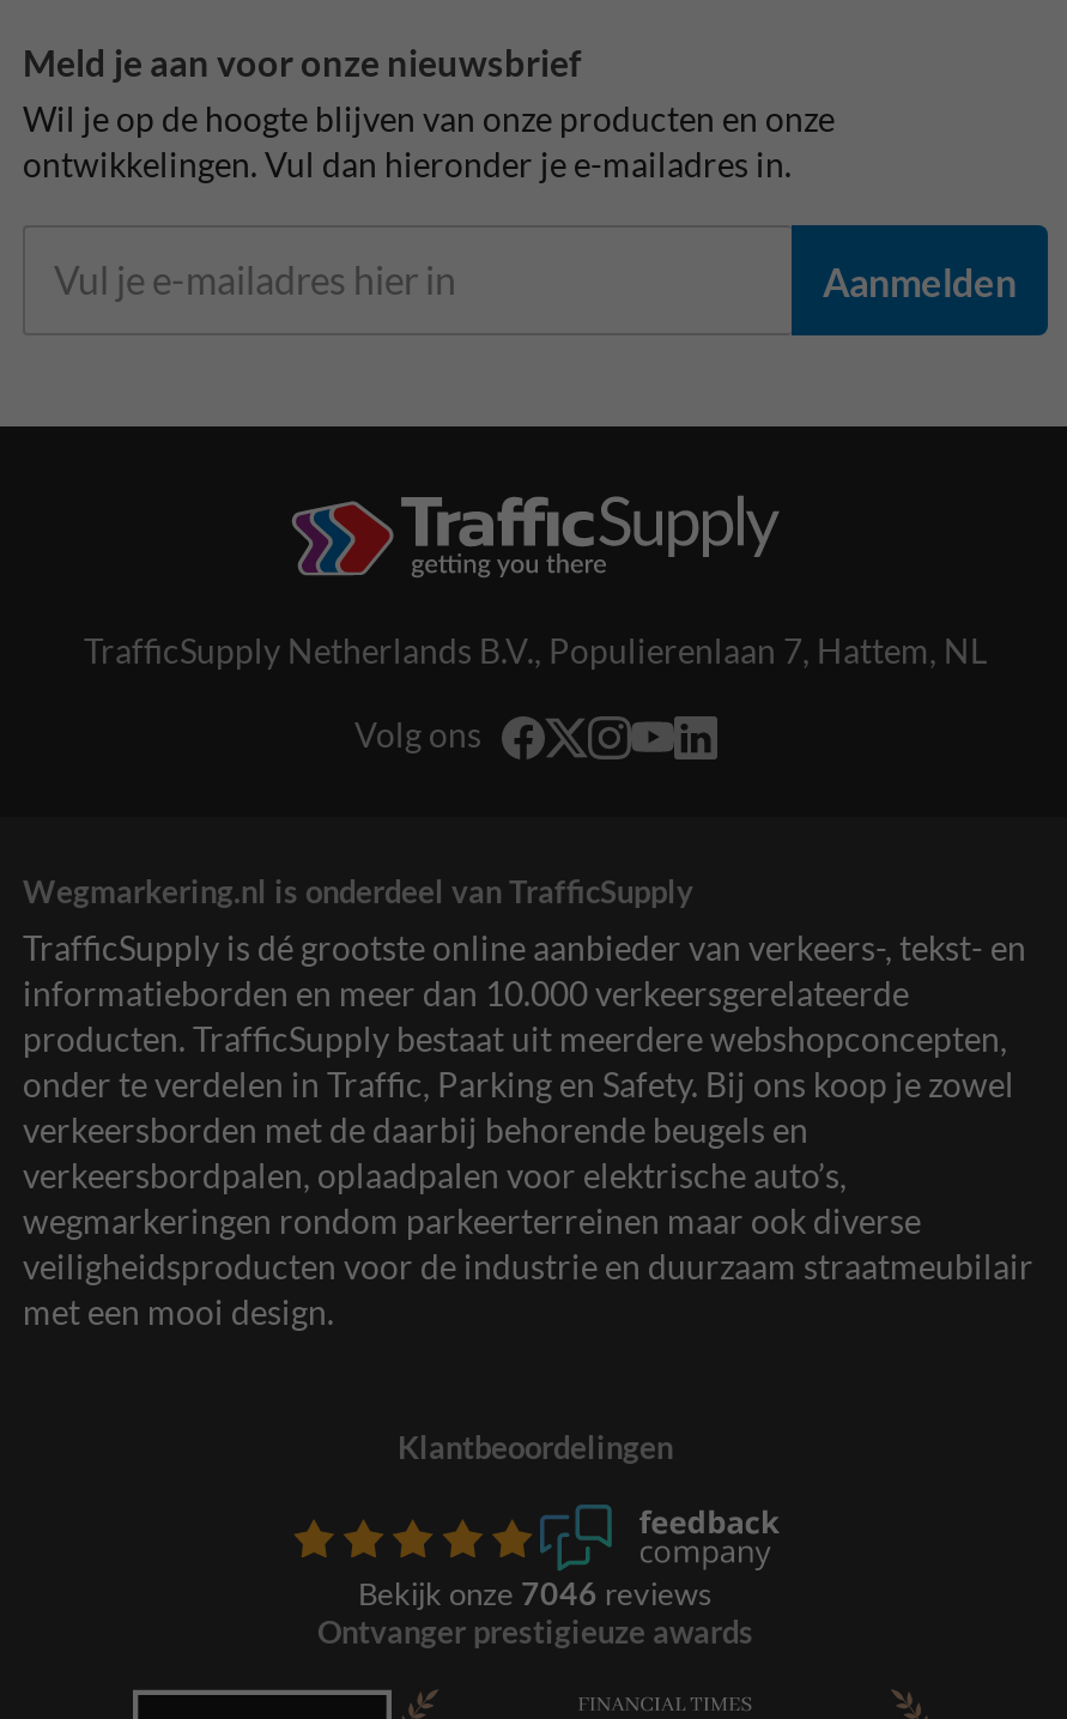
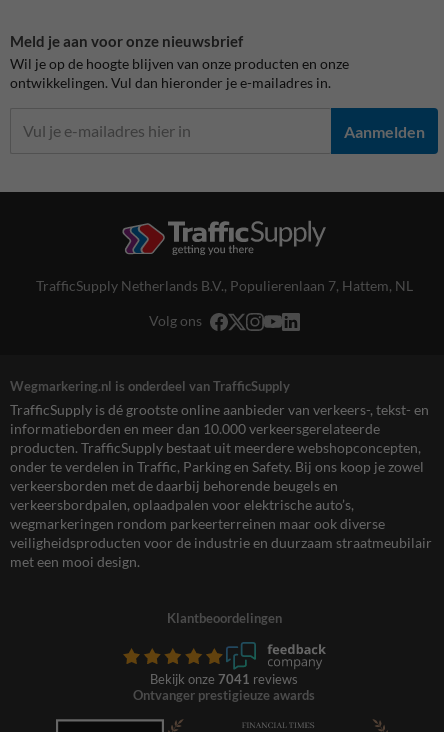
[358,1574,713,1612] Bekijk onze 7046 reviews -> [150,671,298,687] Bekijk onze 7041 reviews

